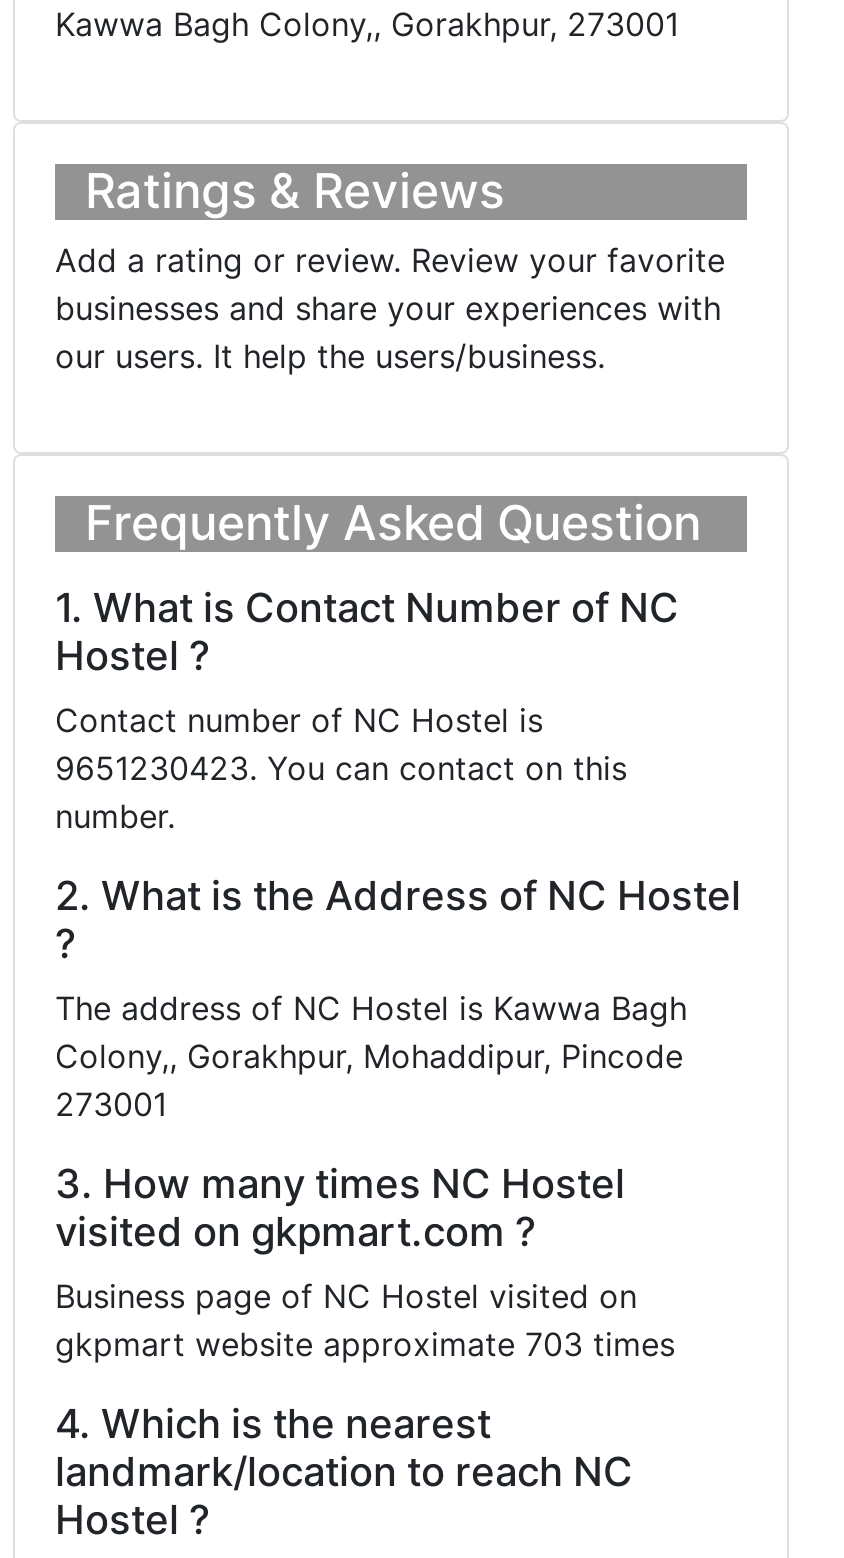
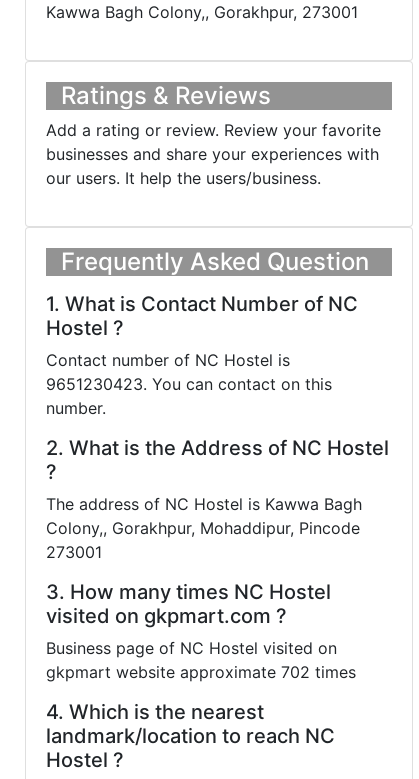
[55,1324,675,1364] gkpmart website approximate 703 times -> [46,662,356,682] gkpmart website approximate 702 times

